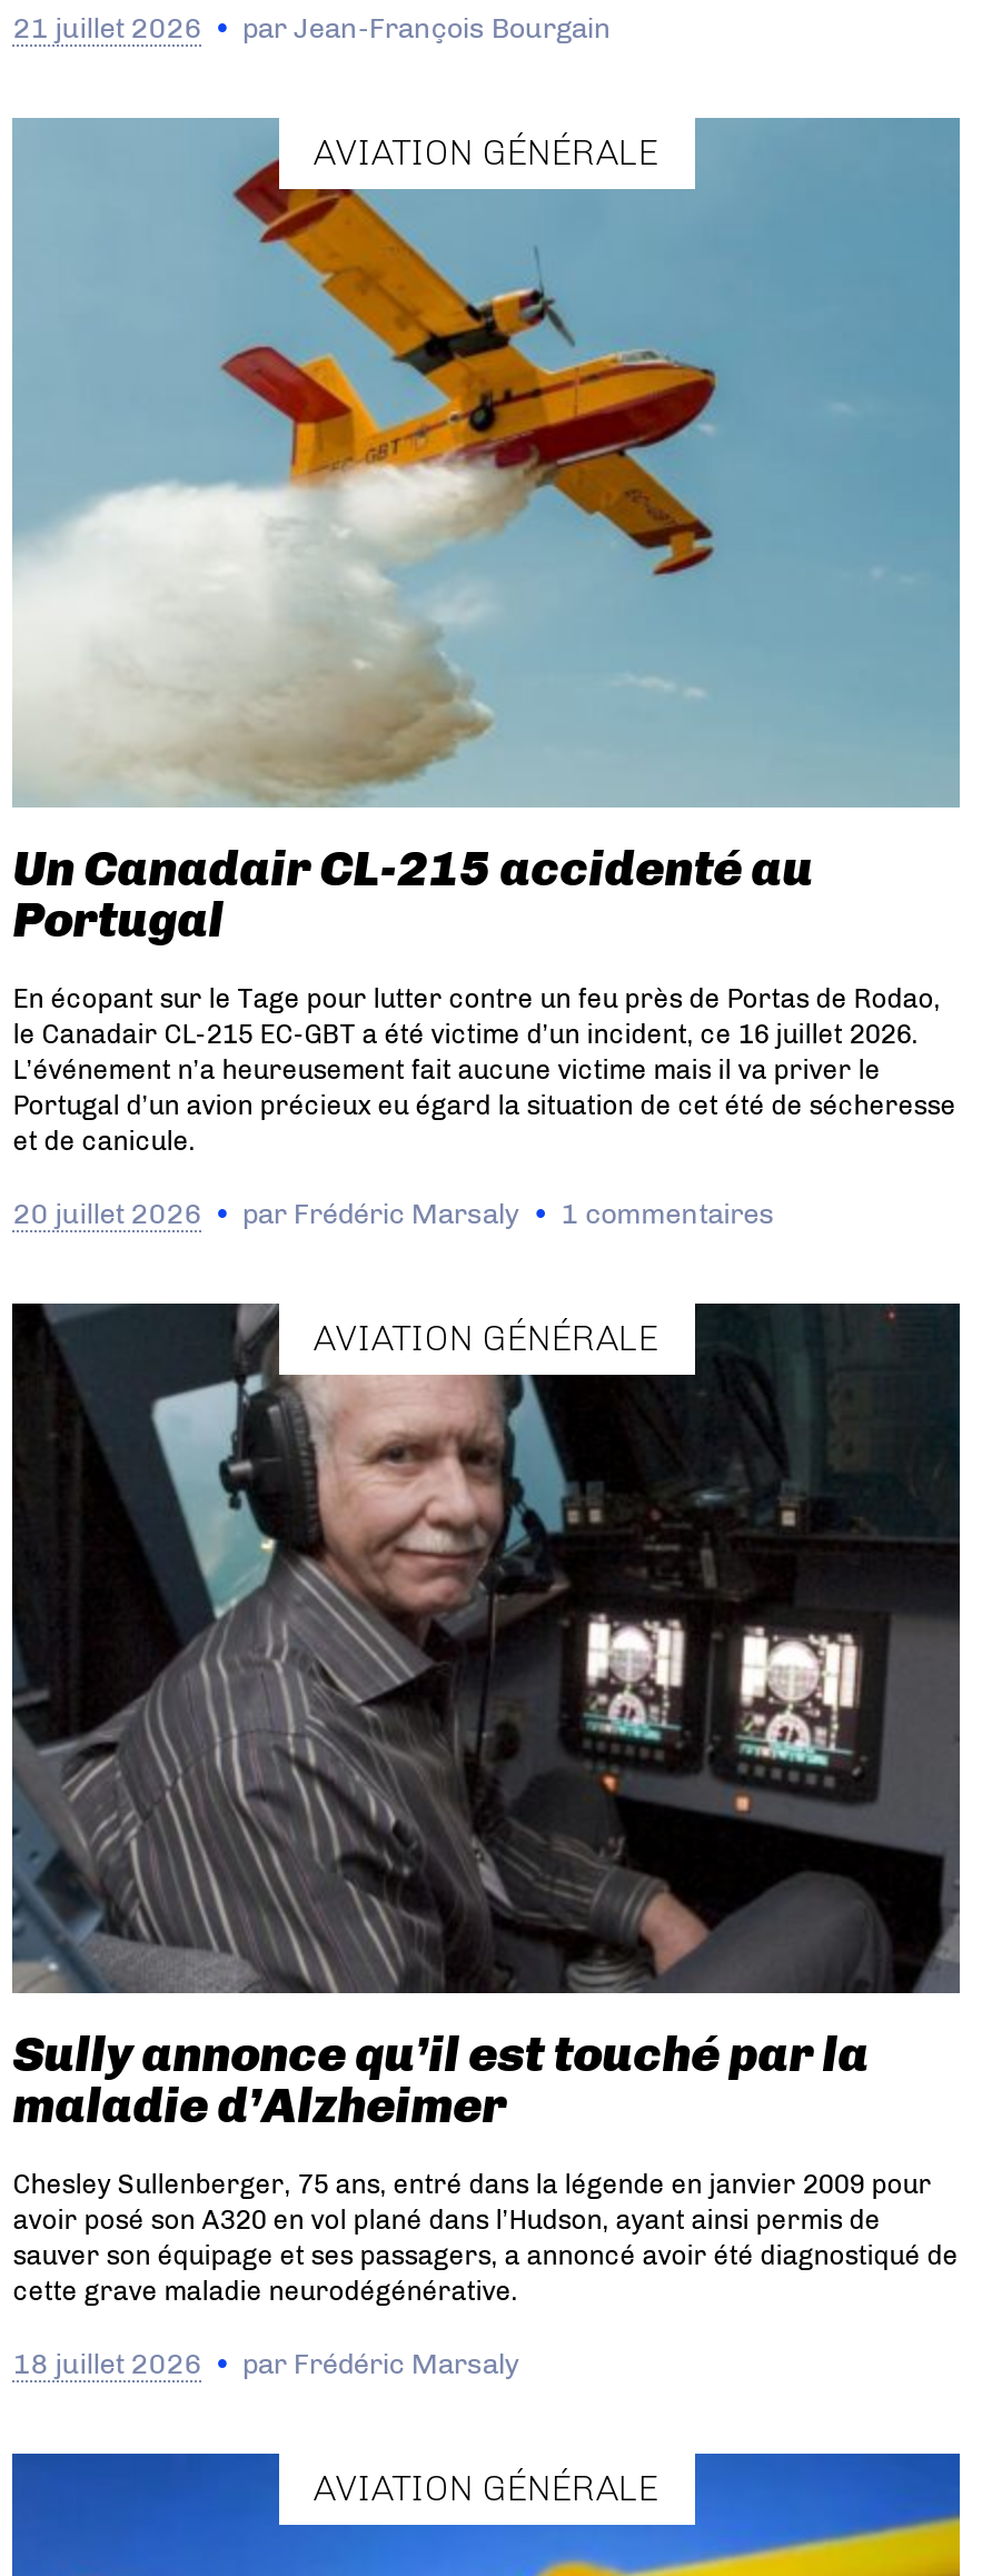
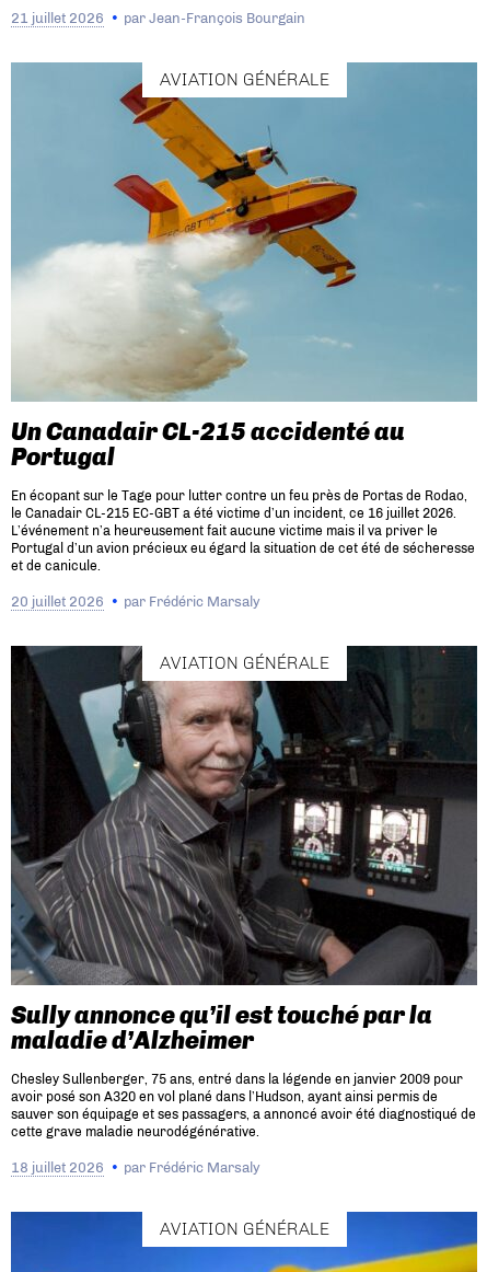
[561,1198,774,1231] 1 commentaires -> none

